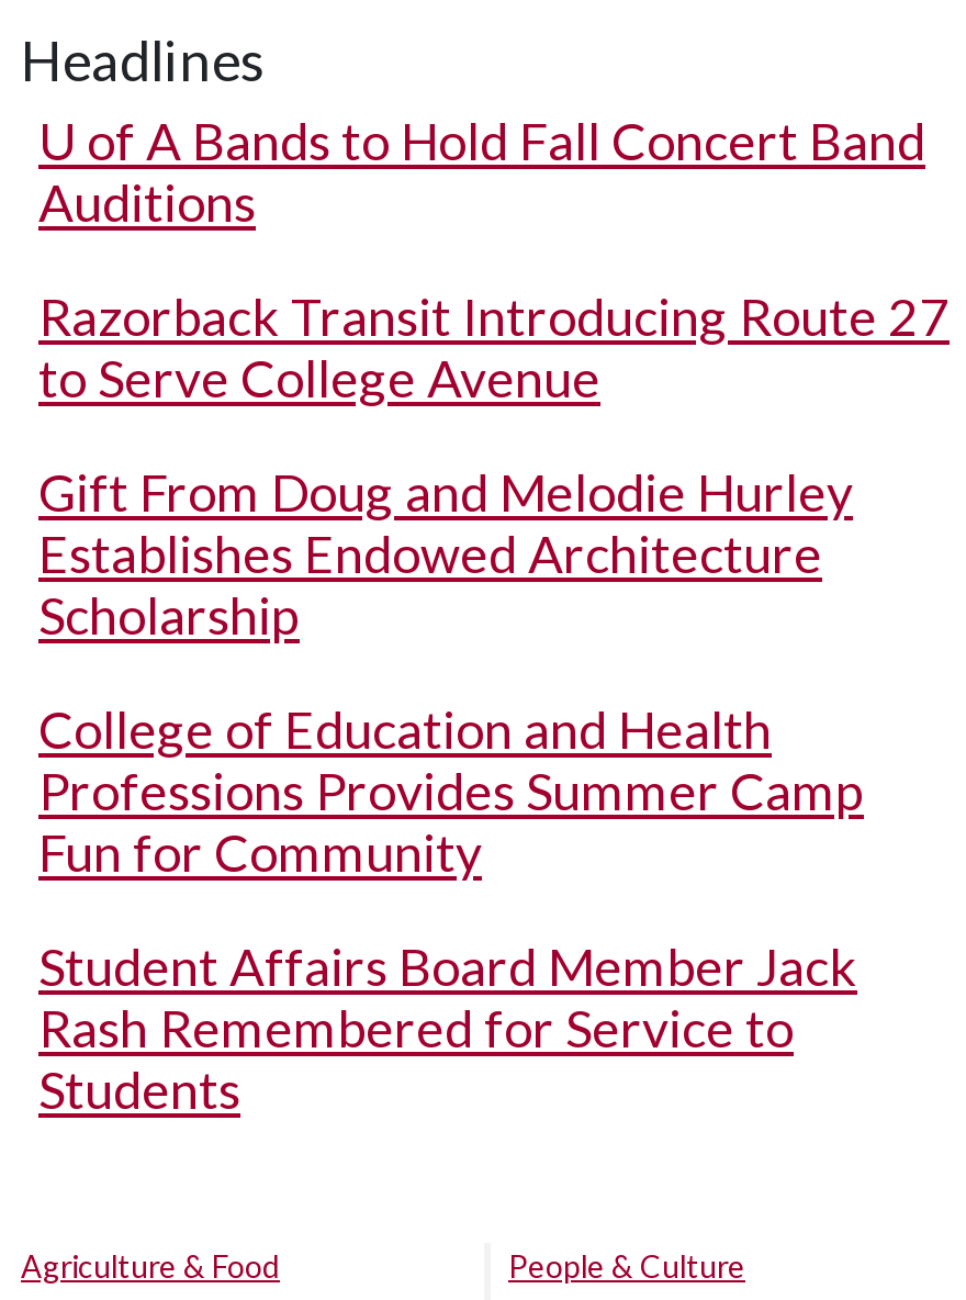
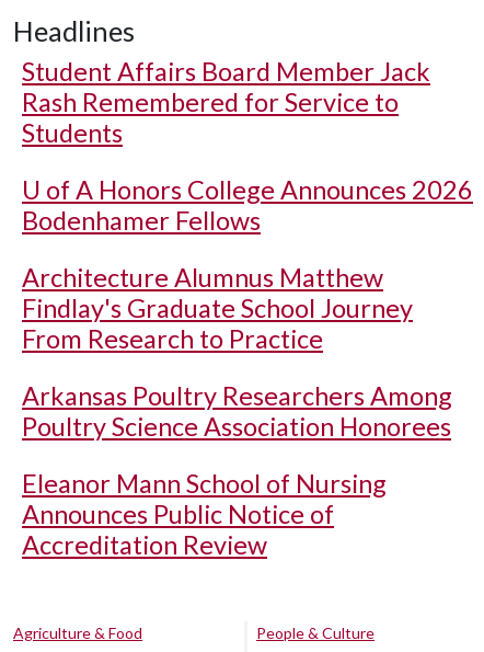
[38,110,950,883] U of A Bands to Hold Fall Concert Band | Auditions | Razorback Transit Introducing Route 27 | to Serve College Avenue | Gift From Doug and Melodie Hurley | Establishes Endowed Architecture | Scholarship | College of Education and Health | Professions Provides Summer Camp | Fun for Community -> none
moved [38,935,857,1120] -> [22,56,430,148]: Student Affairs Board Member Jack | Rash Remembered for Service to | Students
none -> [22,174,473,560] U of A Honors College Announces 2026 | Bodenhamer Fellows | Architecture Alumnus Matthew | Findlay's Graduate School Journey | From Research to Practice | Arkansas Poultry Researchers Among | Poultry Science Association Honorees | Eleanor Mann School of Nursing | Announces Public Notice of | Accreditation Review

